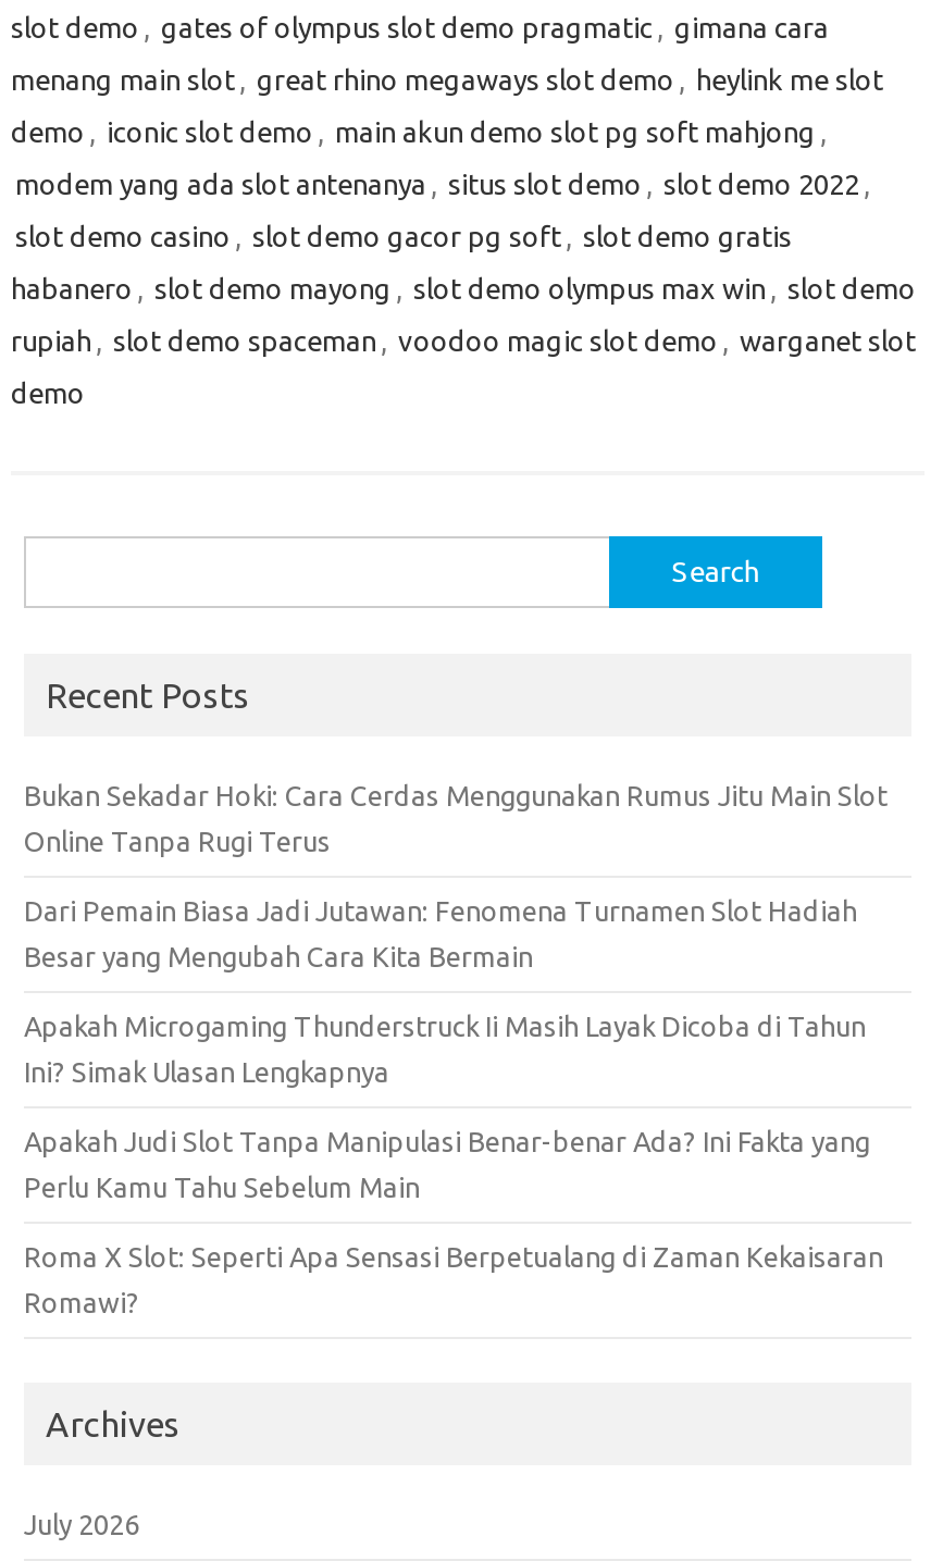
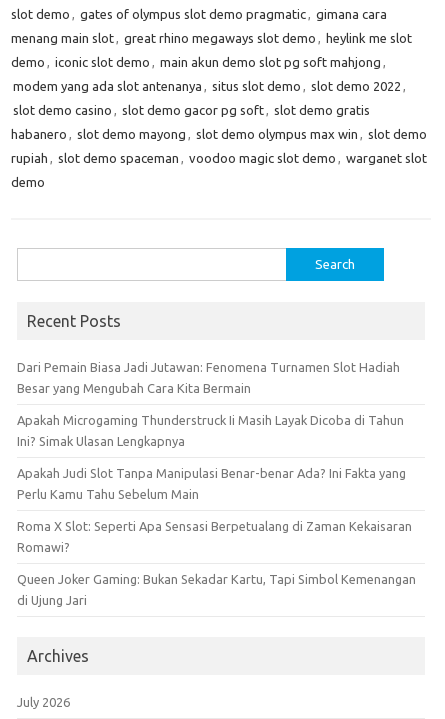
[24,780,888,856] Bukan Sekadar Hoki: Cara Cerdas Menggunakan Rumus Jitu Main Slot | Online Tanpa Rugi Terus -> none
moved [24,895,883,1317] -> [17,360,412,554]: Dari Pemain Biasa Jadi Jutawan: Fenomena Turnamen Slot Hadiah | Besar yang Mengubah Cara Kita Bermain | Apakah Microgaming Thunderstruck Ii Masih Layak Dicoba di Tahun | Ini? Simak Ulasan Lengkapnya | Apakah Judi Slot Tanpa Manipulasi Benar-benar Ada? Ini Fakta yang | Perlu Kamu Tahu Sebelum Main | Roma X Slot: Seperti Apa Sensasi Berpetualang di Zaman Kekaisaran | Romawi?
none -> [17,572,416,607] Queen Joker Gaming: Bukan Sekadar Kartu, Tapi Simbol Kemenangan | di Ujung Jari

